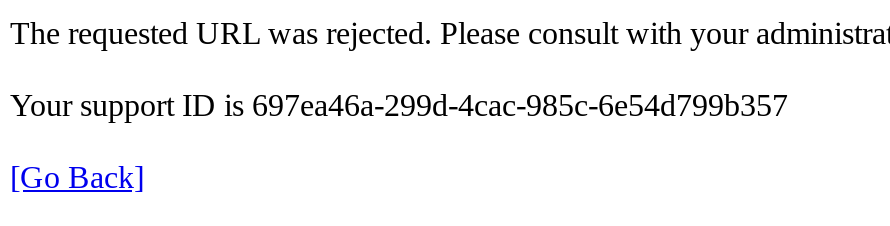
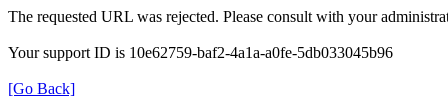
[10,88,788,122] Your support ID is 697ea46a-299d-4cac-985c-6e54d799b357 -> [8,44,393,61] Your support ID is 10e62759-baf2-4a1a-a0fe-5db033045b96

